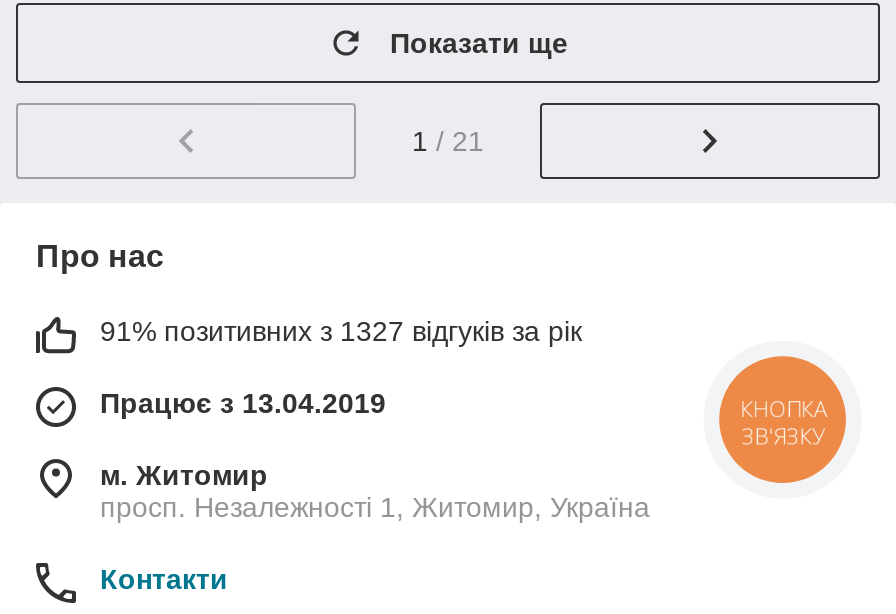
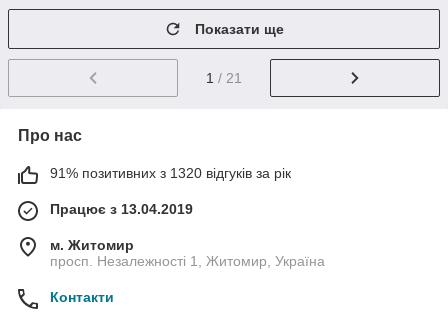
[100,315,582,347] 91% позитивних з 1327 відгуків за рік -> [50,165,291,181] 91% позитивних з 1320 відгуків за рік
[716,353,848,485] [image] -> none

